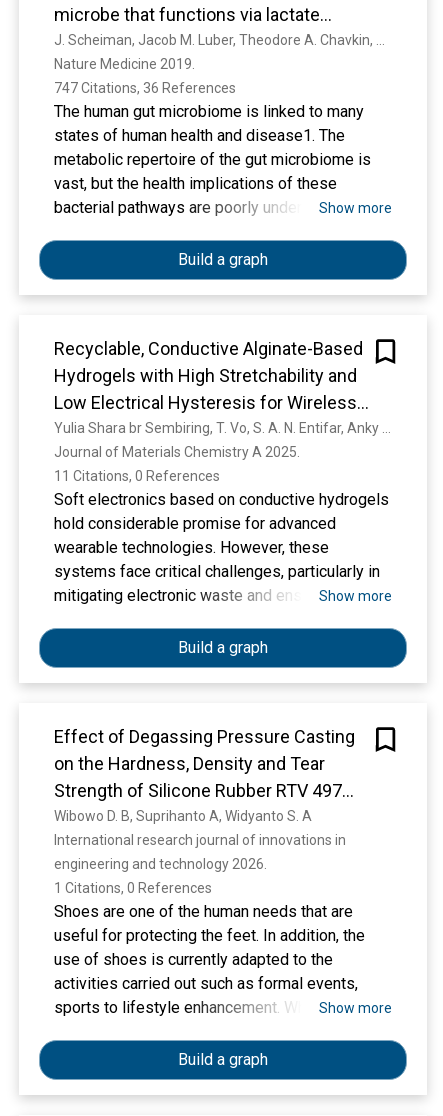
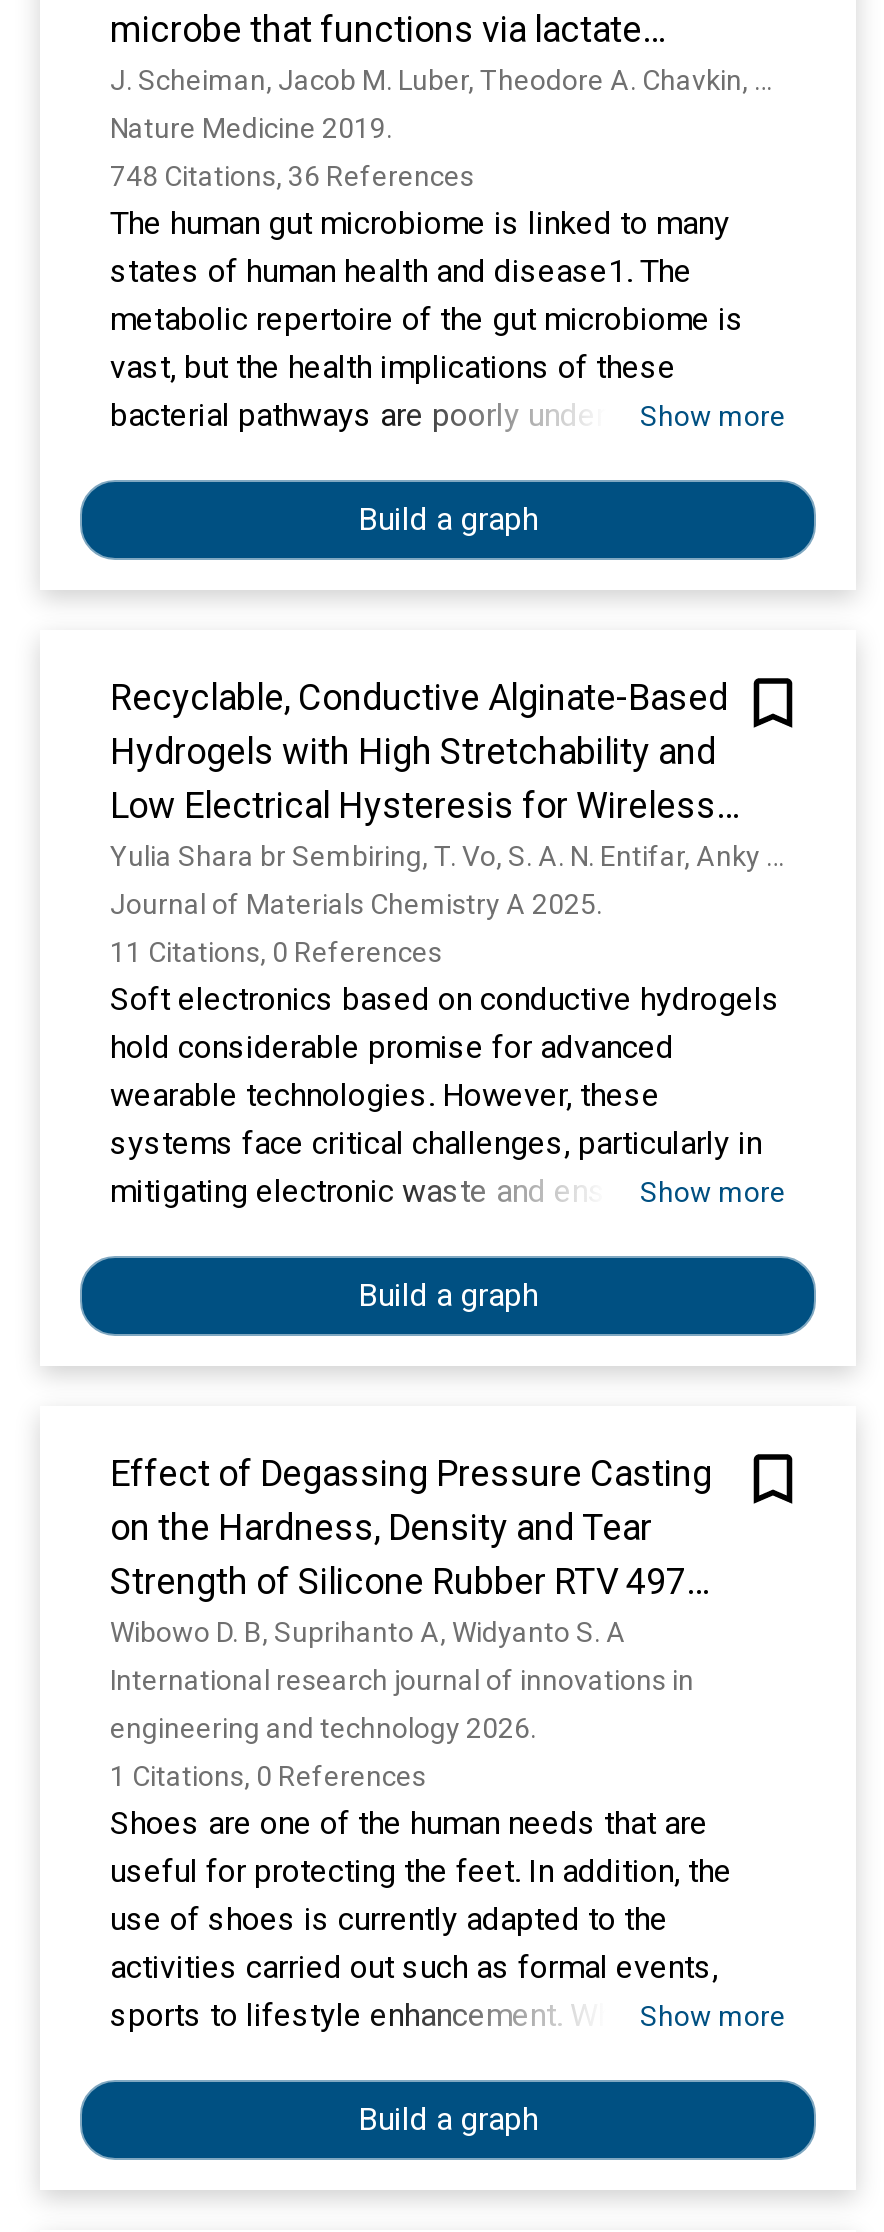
[54,80,236,96] 747 Citations, 36 References -> [110,160,474,192] 748 Citations, 36 References

